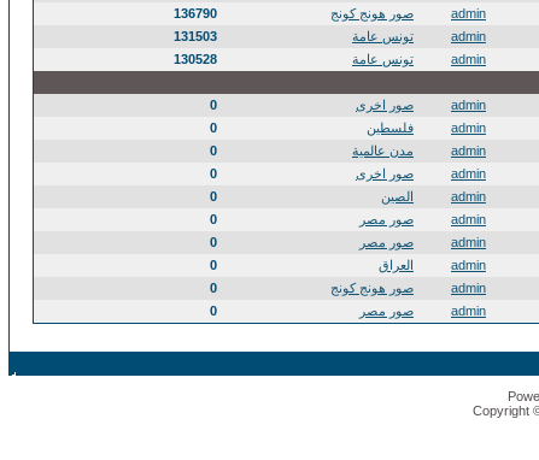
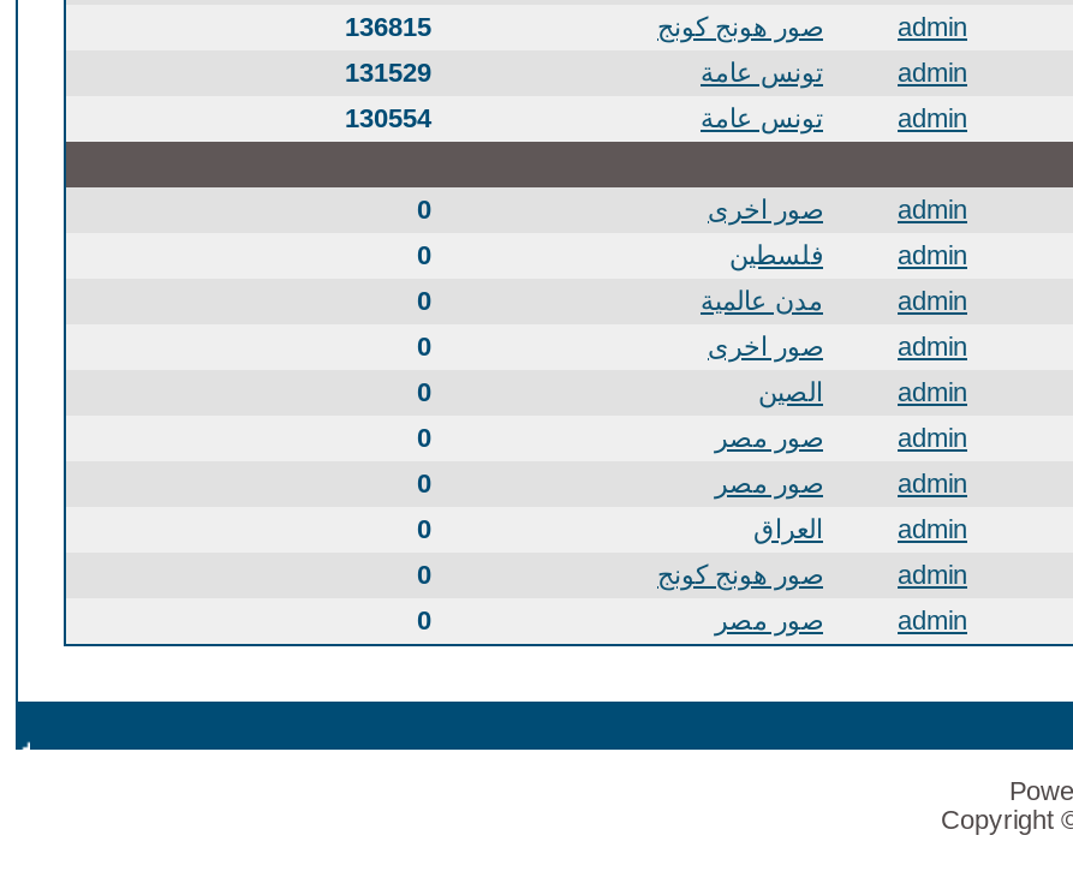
[174,6,217,20] 136790 -> [345,12,431,41] 136815
[174,29,217,43] 131503 -> [345,58,431,86] 131529
[174,52,217,66] 130528 -> [345,103,431,132] 130554

